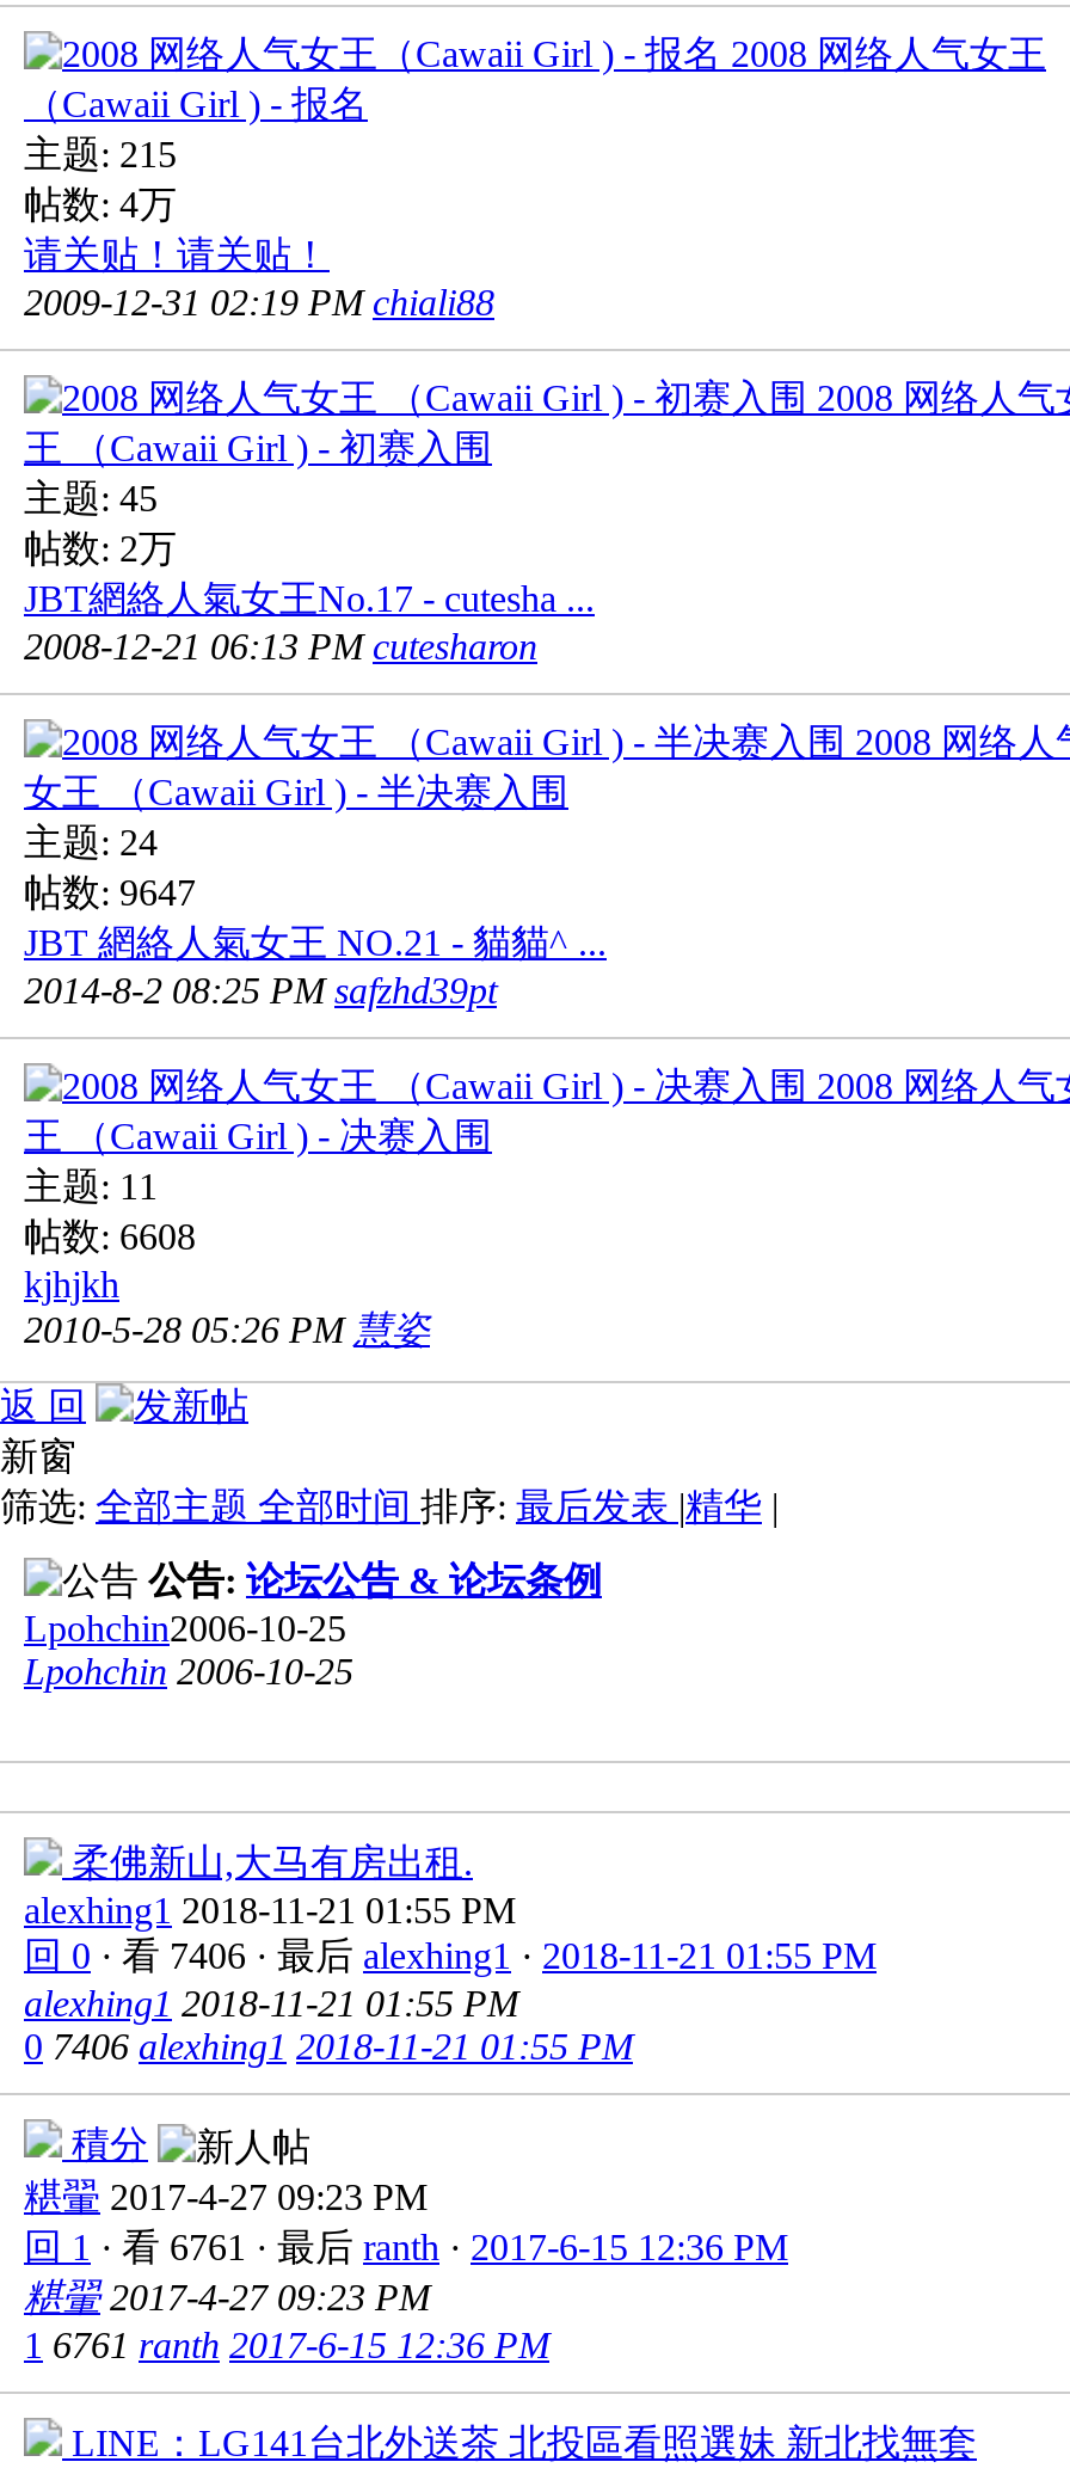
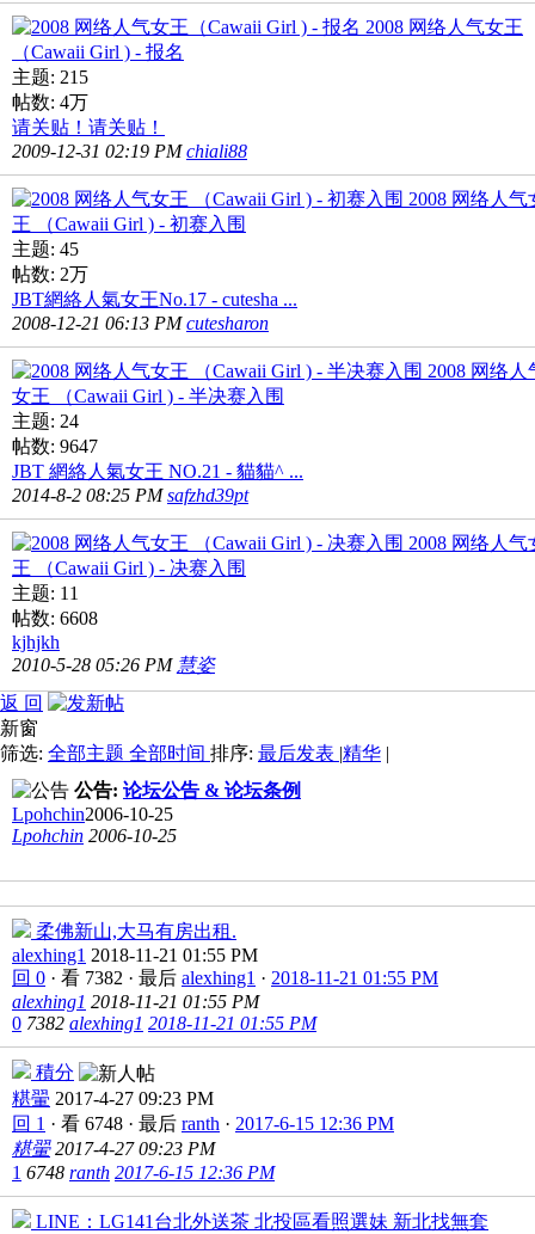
[24,1935,877,1975] 回 0 · 看 7406 · 最后alexhing1 · 2018-11-21 01:55 PM -> [12,967,438,988] 回 0 · 看 7382 · 最后alexhing1 · 2018-11-21 01:55 PM
[24,2025,633,2066] 0 7406 alexhing1 2018-11-21 01:55 PM -> [12,1013,316,1033] 0 7382 alexhing1 2018-11-21 01:55 PM
[24,2226,788,2266] 回 1 · 看 6761 · 最后ranth · 2017-6-15 12:36 PM -> [12,1113,394,1133] 回 1 · 看 6748 · 最后ranth · 2017-6-15 12:36 PM
[24,2323,549,2364] 1 6761 ranth 2017-6-15 12:36 PM -> [12,1162,275,1182] 1 6748 ranth 2017-6-15 12:36 PM

